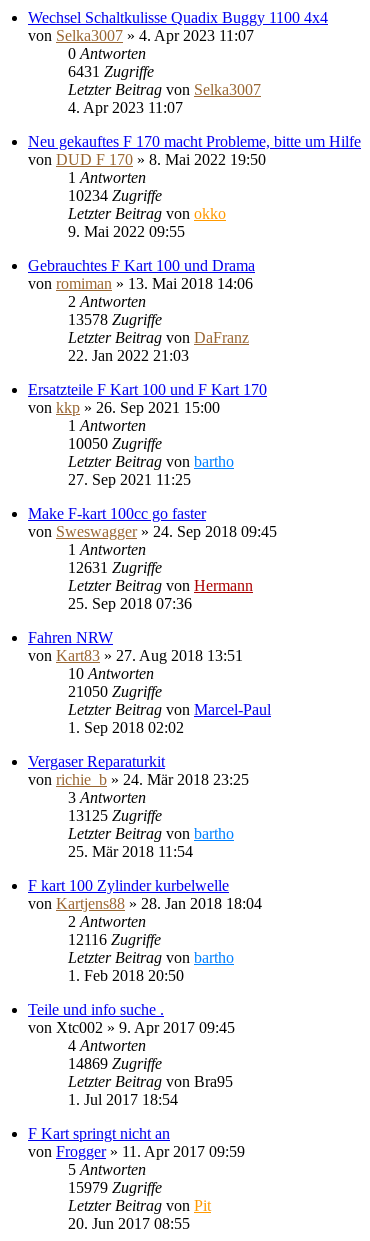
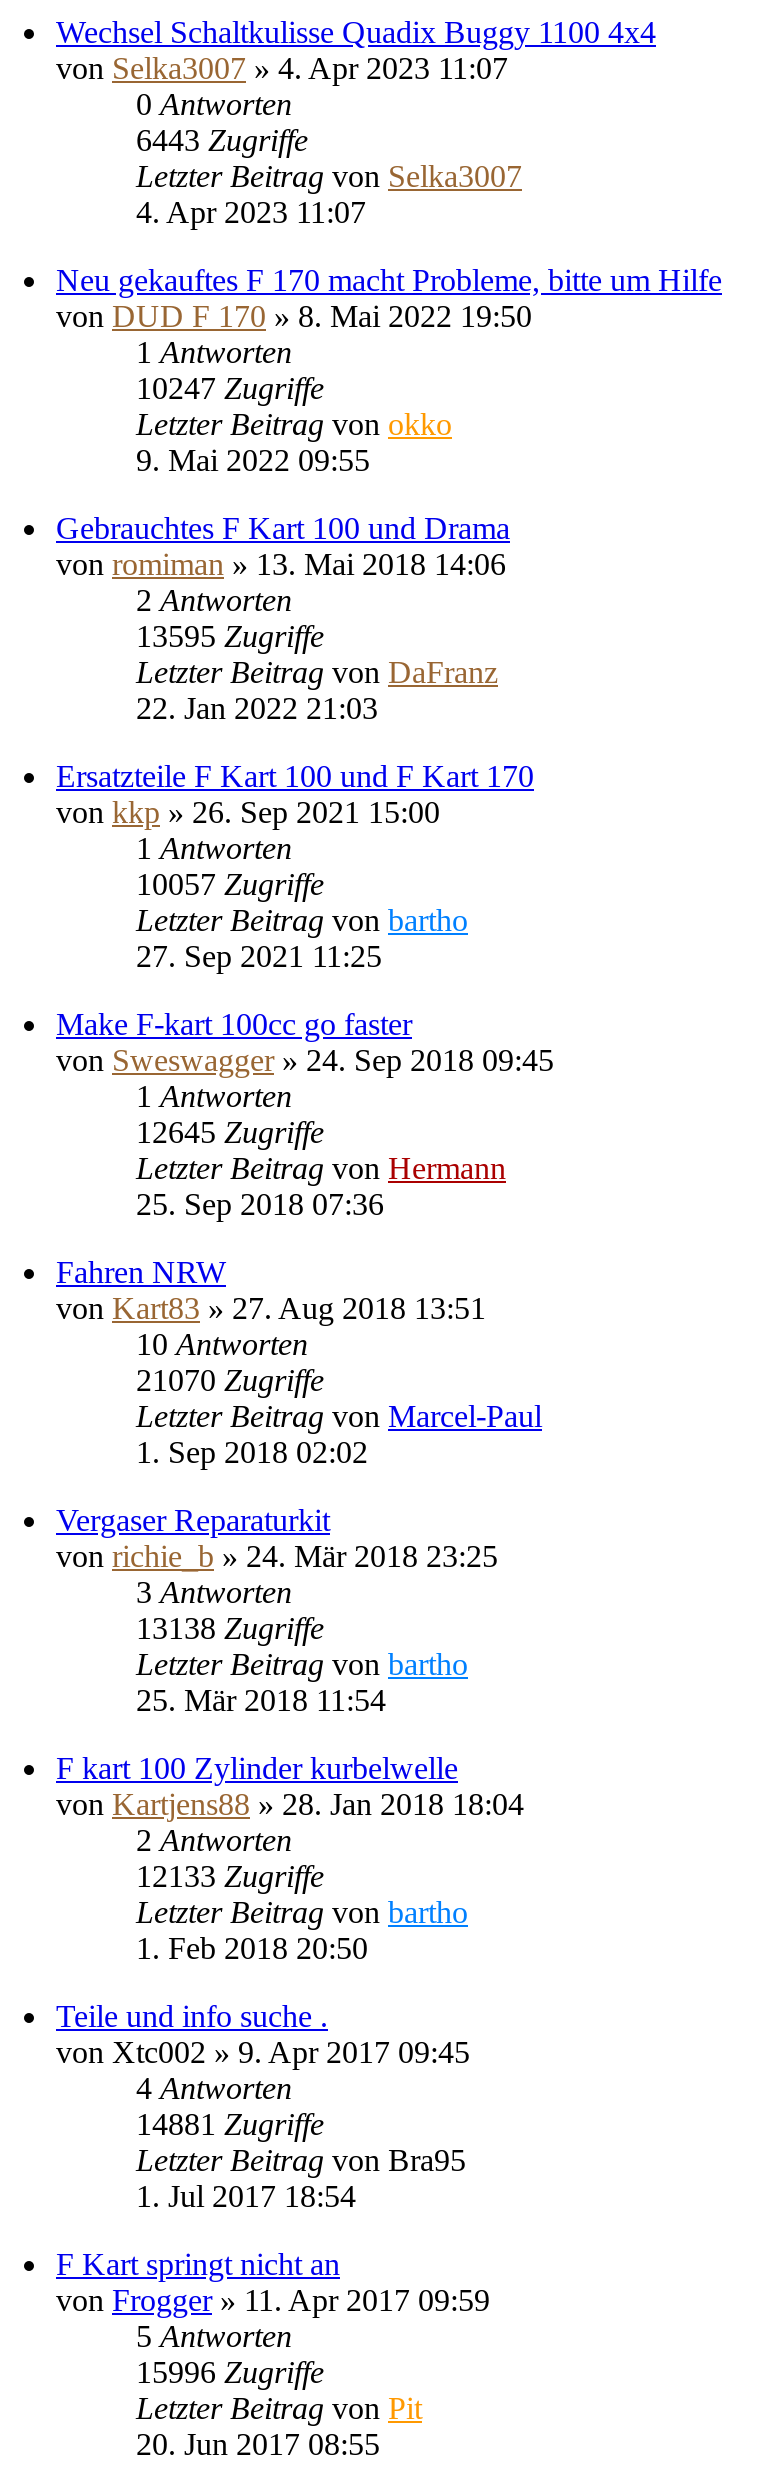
[68,63,154,80] 6431 Zugriffe -> [136,122,308,156] 6443 Zugriffe
[68,187,162,204] 10234 Zugriffe -> [136,370,324,404] 10247 Zugriffe
[68,311,162,328] 13578 Zugriffe -> [136,618,324,652] 13595 Zugriffe
[68,435,162,452] 10050 Zugriffe -> [136,866,324,900] 10057 Zugriffe
[68,559,162,576] 12631 Zugriffe -> [136,1114,324,1148] 12645 Zugriffe
[68,683,162,700] 21050 Zugriffe -> [136,1362,324,1396] 21070 Zugriffe
[68,807,162,824] 13125 Zugriffe -> [136,1610,324,1644] 13138 Zugriffe
[68,931,161,948] 12116 Zugriffe -> [136,1858,324,1892] 12133 Zugriffe
[68,1055,162,1072] 14869 Zugriffe -> [136,2106,324,2140] 14881 Zugriffe
[68,1179,162,1196] 15979 Zugriffe -> [136,2354,324,2388] 15996 Zugriffe

